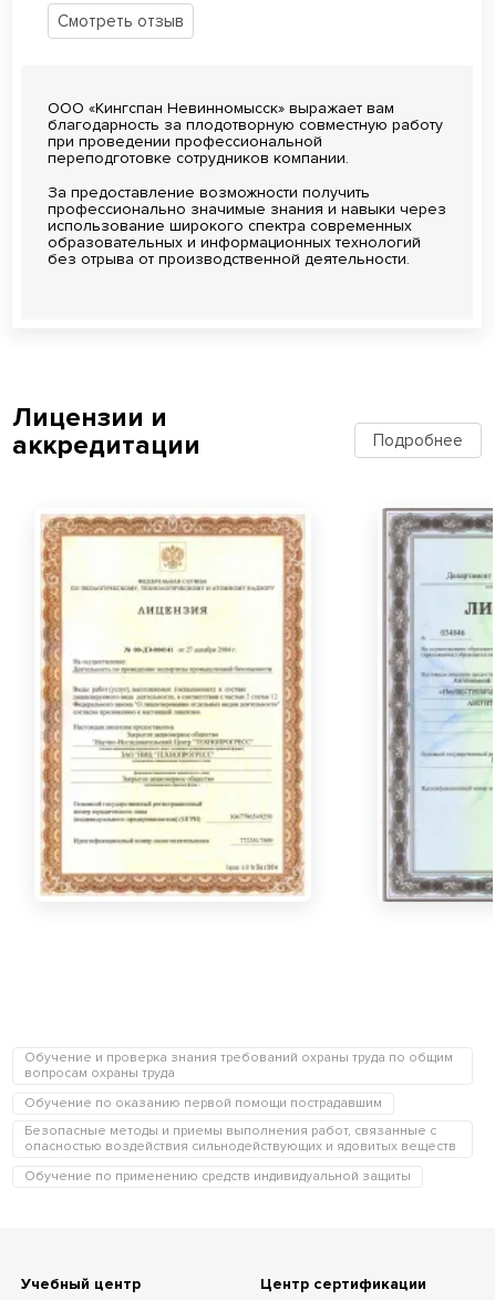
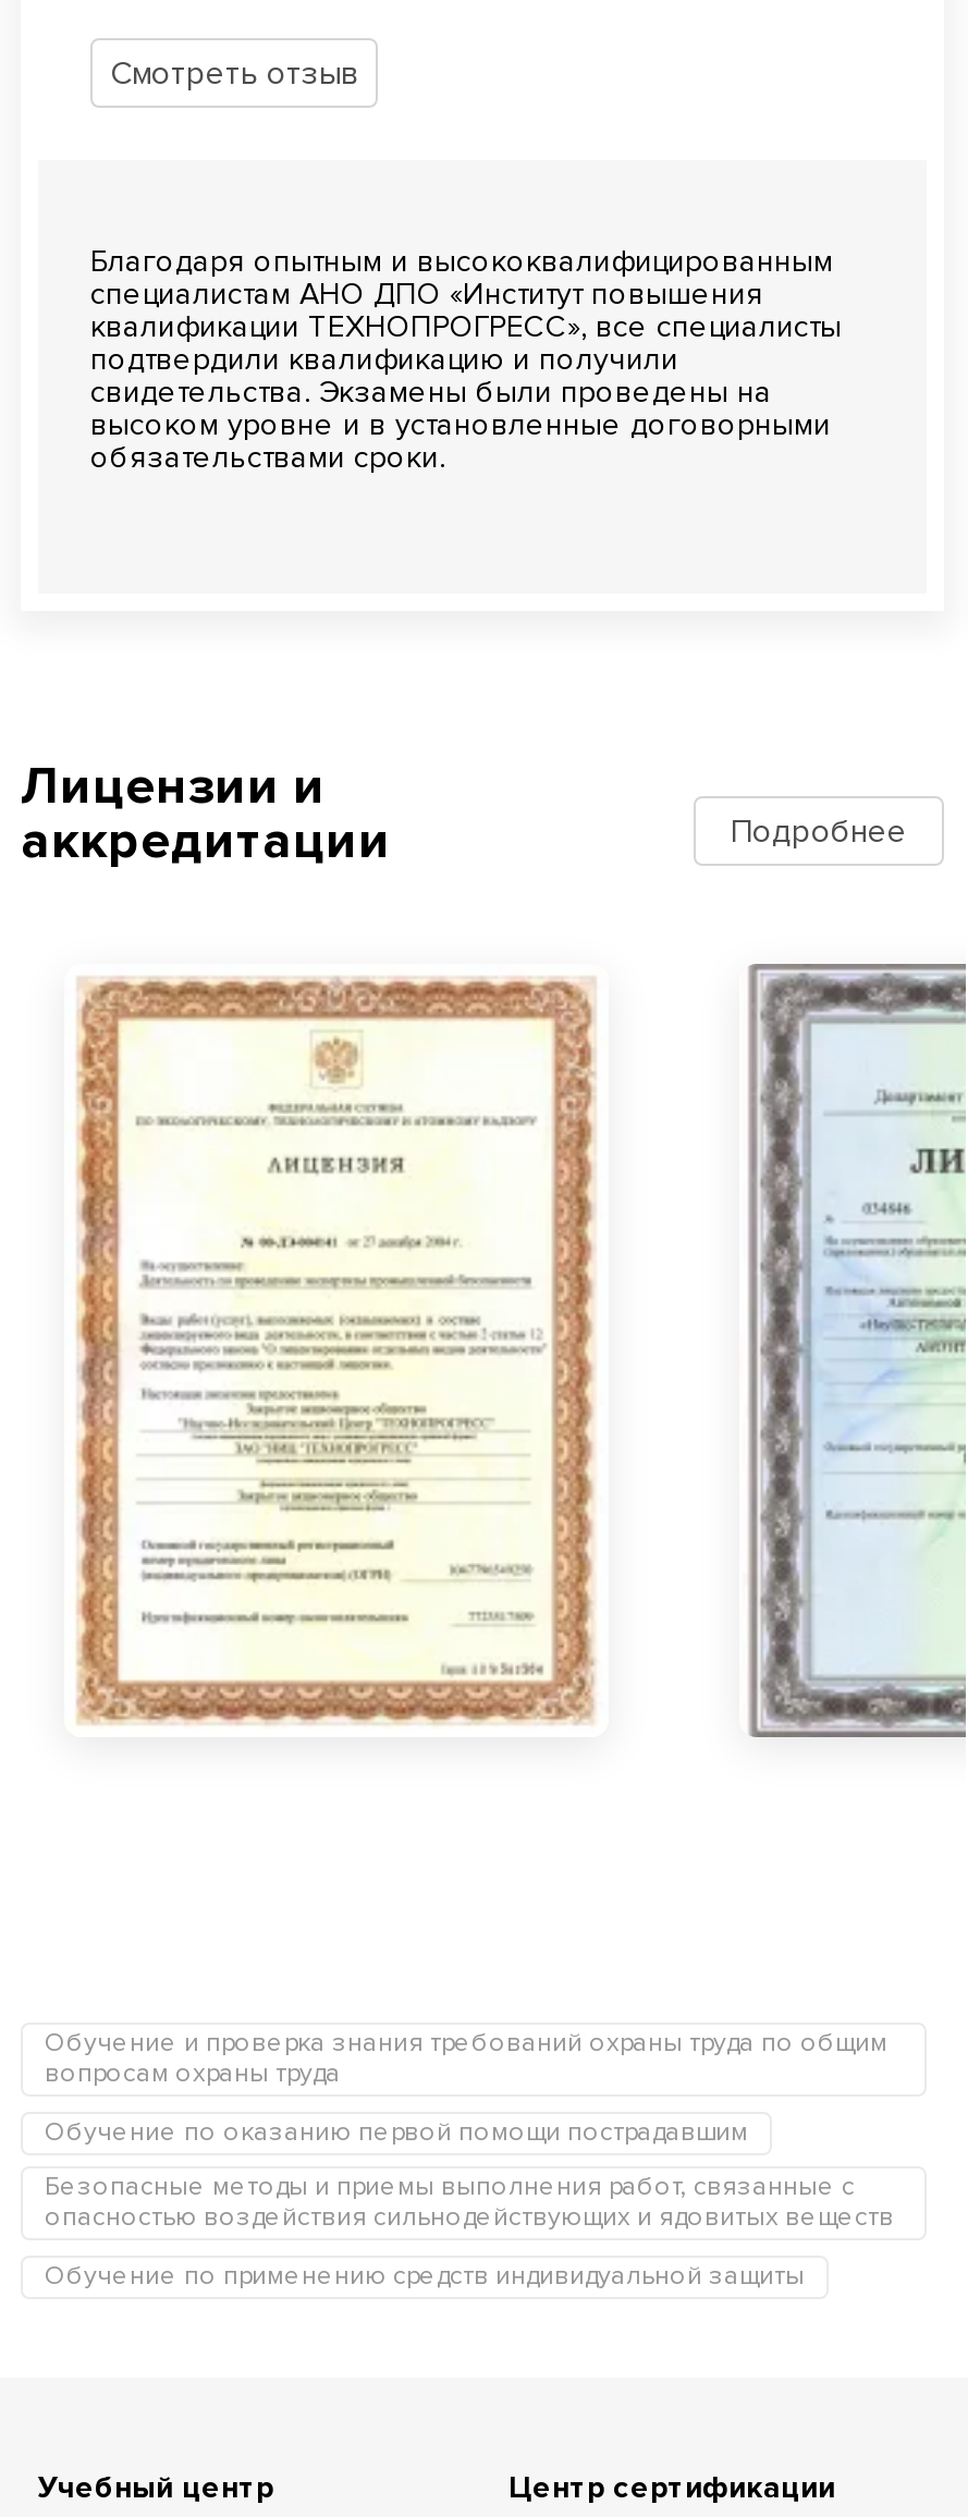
[48,98,446,268] ООО «Кингспан Невинномысск» выражает вам | благодарность за плодотворную совместную работу | при проведении профессиональной | переподготовке сотрудников компании. | За предоставление возможности получить | профессионально значимые знания и навыки через | использование широкого спектра современных | образовательных и информационных технологий | без отрыва от производственной деятельности. -> [90,242,842,475] Благодаря опытным и высококвалифицированным | специалистам АНО ДПО «Институт повышения | квалификации ТЕХНОПРОГРЕСС», все специалисты | подтвердили квалификацию и получили | свидетельства. Экзамены были проведены на | высоком уровне и в установленные договорными | обязательствами сроки.

